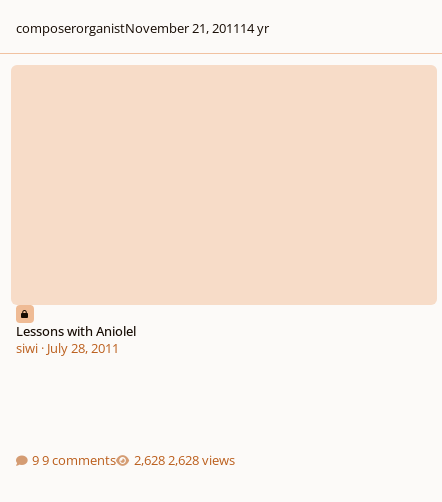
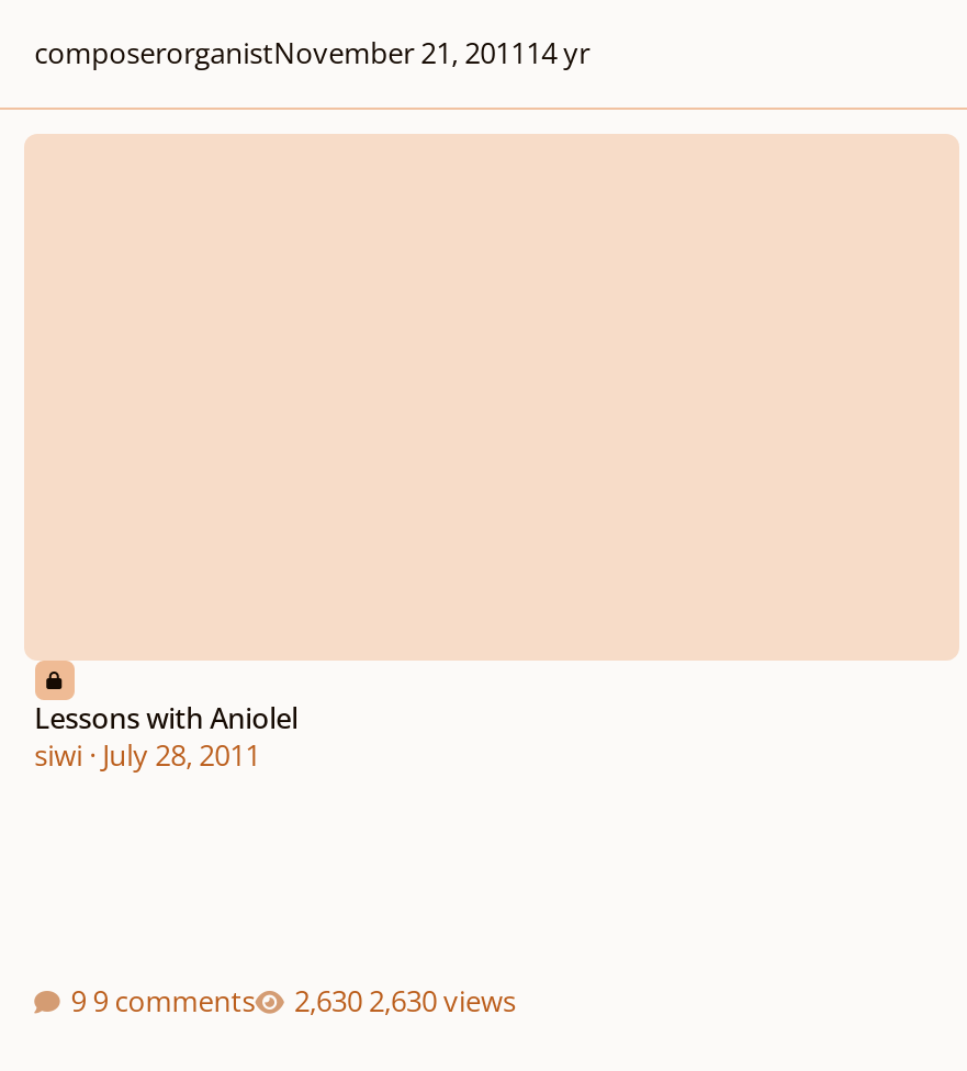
[168,451,235,469] 2,628 views -> [369,981,516,1020] 2,630 views

